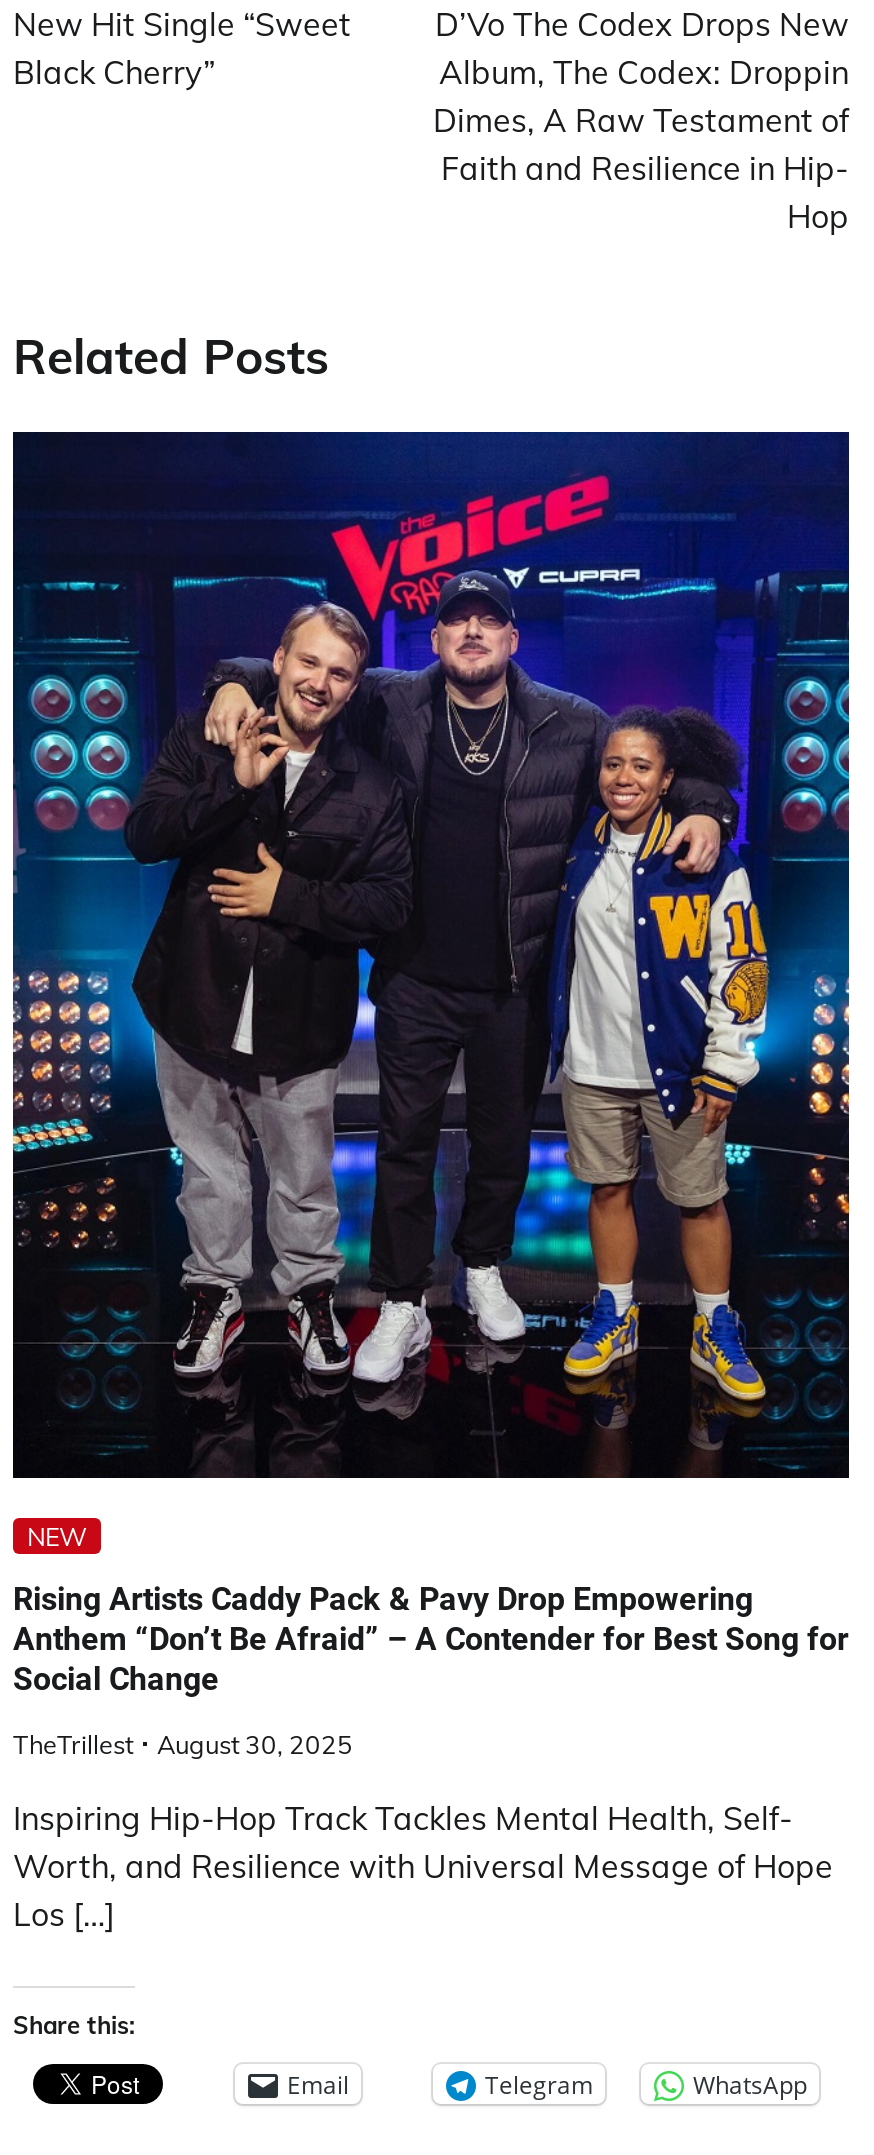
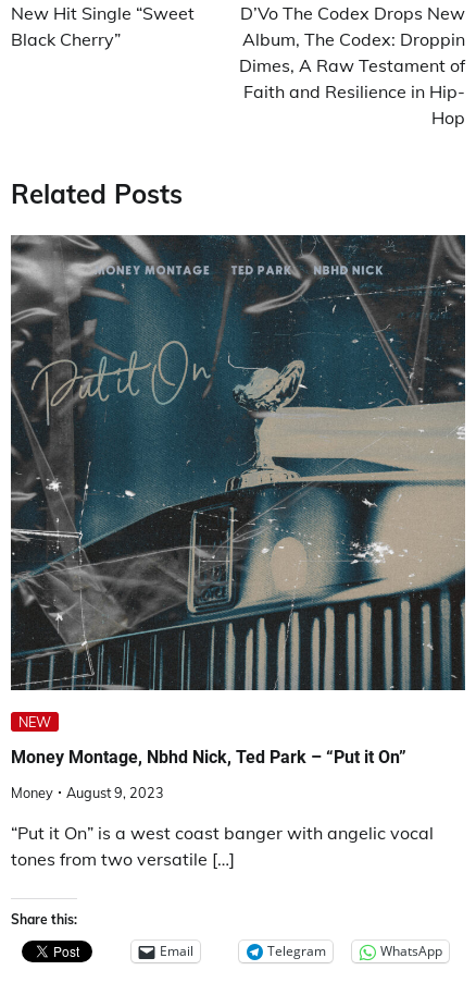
[11,430,851,1478] [image] -> [10,234,466,690] [image]
[13,1580,849,1698] Rising Artists Caddy Pack & Pavy Drop Empowering | Anthem “Don’t Be Afraid” – A Contender for Best Song for | Social Change -> [11,746,406,767] Money Montage, Nbhd Nick, Ted Park – “Put it On”
[13,1729,353,1761] TheTrillest | August 30, 2025 -> [11,784,164,801] Money | August 9, 2023
[13,1799,833,1935] Inspiring Hip-Hop Track Tackles Mental Health, Self- | Worth, and Resilience with Universal Message of Hope | Los […] -> [11,822,434,870] “Put it On” is a west coast banger with angelic vocal | tones from two versatile […]

